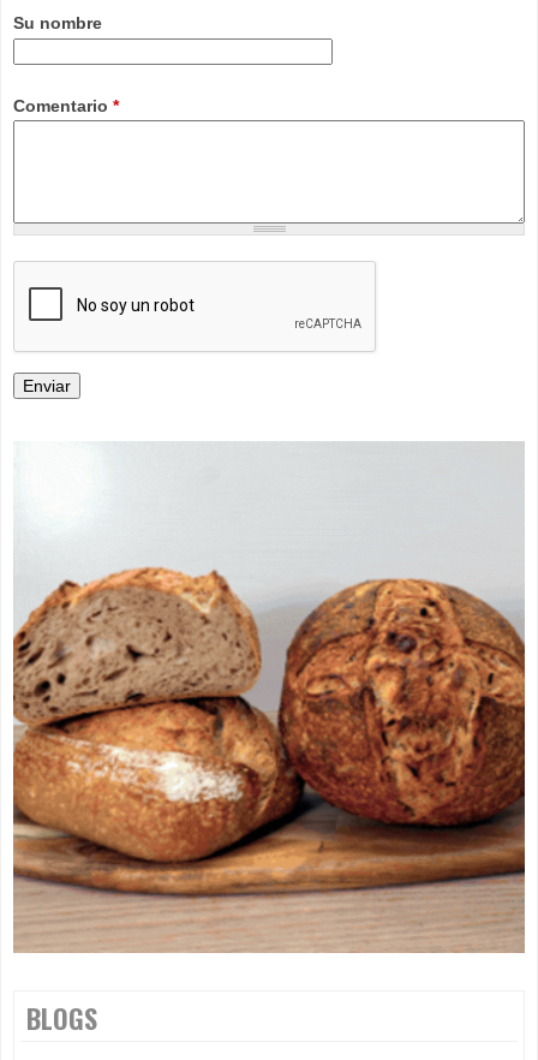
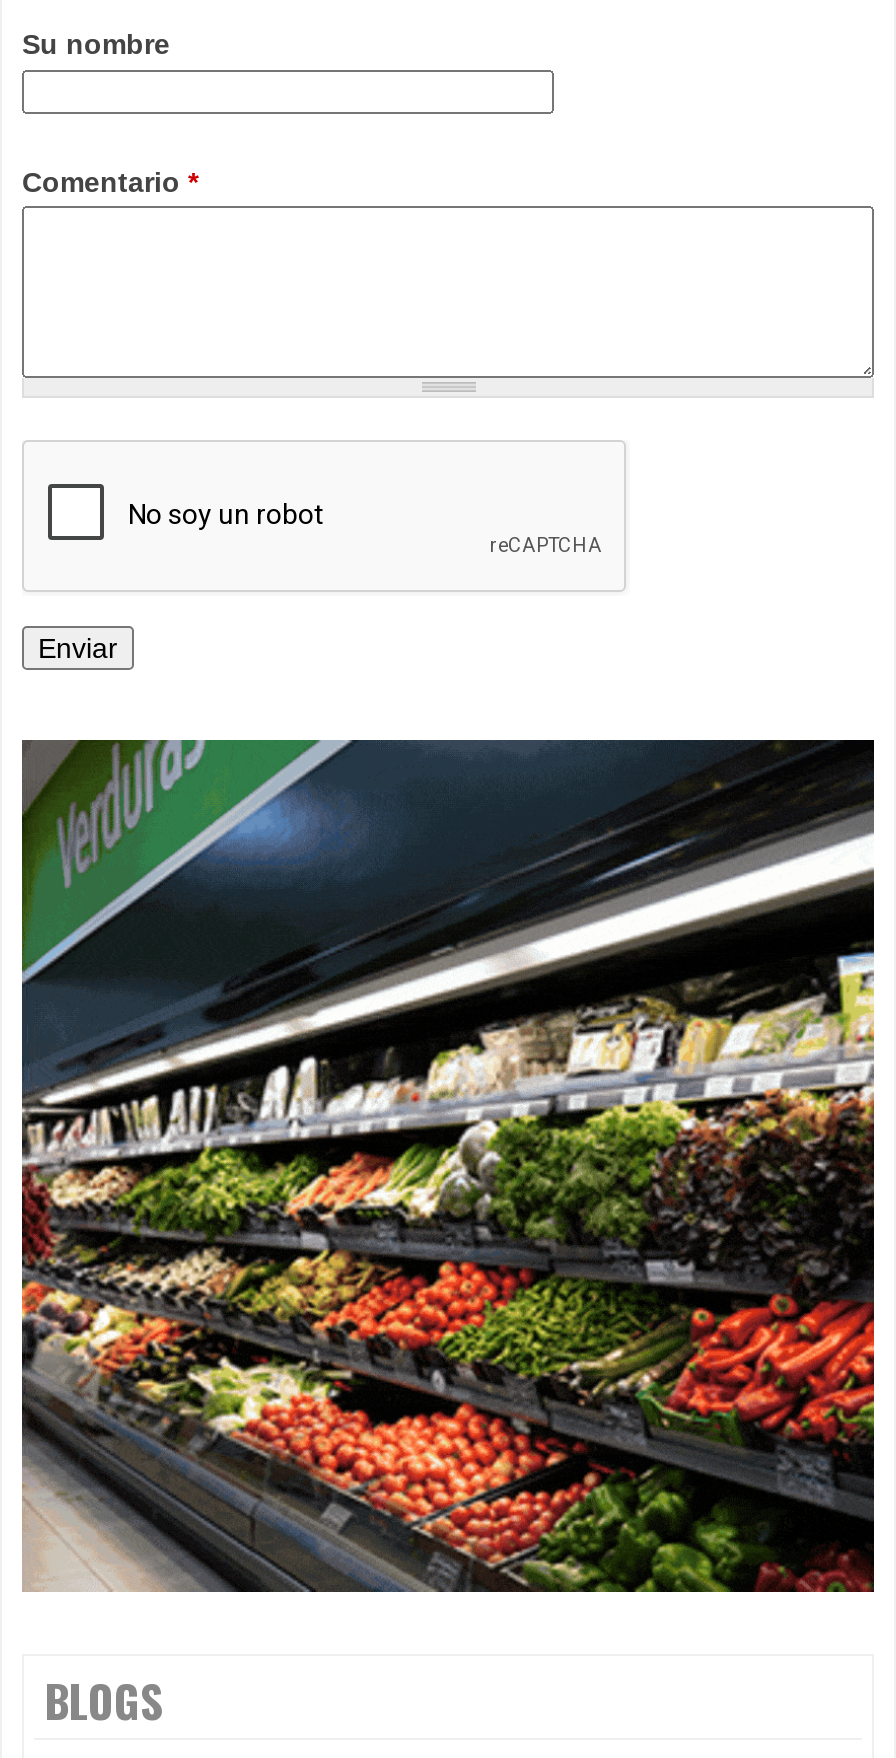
[12,441,526,953] [image] -> [20,738,876,1594] [image]

